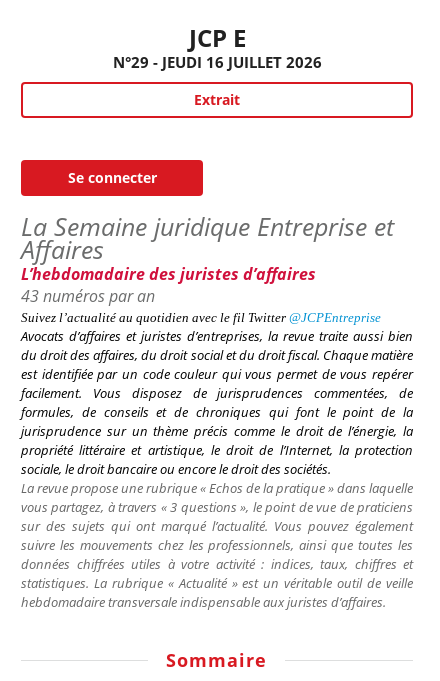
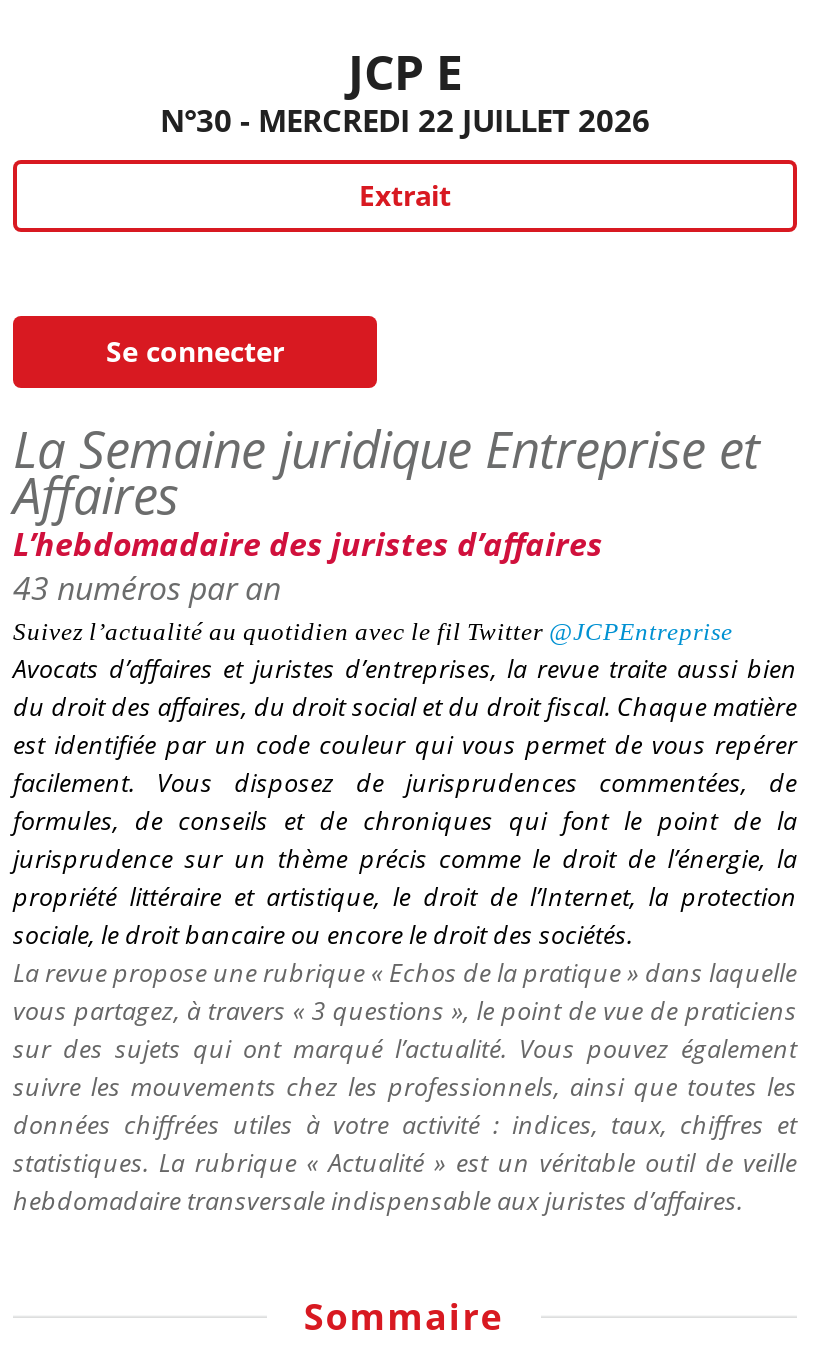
[112,52,321,73] N°29 - JEUDI 16 JUILLET 2026 -> [160,100,650,142] N°30 - MERCREDI 22 JUILLET 2026

